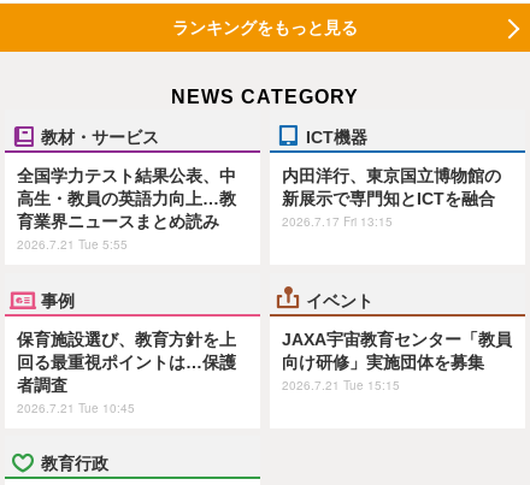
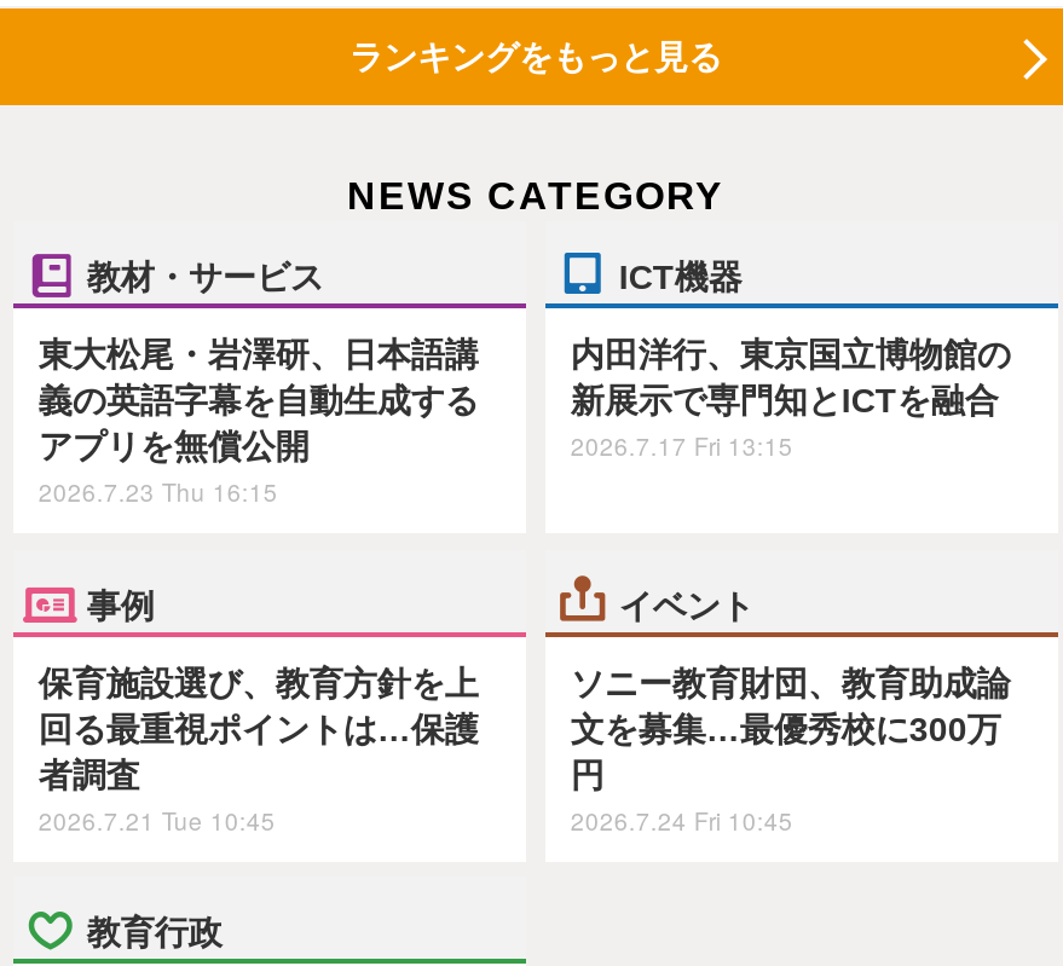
[17,166,237,253] 全国学力テスト結果公表、中 | 高生・教員の英語力向上…教 | 育業界ニュースまとめ読み | 2026.7.21 Tue 5:55 -> [38,336,479,510] 東大松尾・岩澤研、日本語講 | 義の英語字幕を自動生成する | アプリを無償公開 | 2026.7.23 Thu 16:15
[282,330,512,393] JAXA宇宙教育センター「教員 | 向け研修」実施団体を募集 | 2026.7.21 Tue 15:15 -> [571,664,1011,838] ソニー教育財団、教育助成論 | 文を募集…最優秀校に300万 | 円 | 2026.7.24 Fri 10:45

